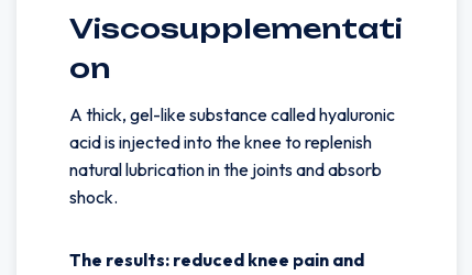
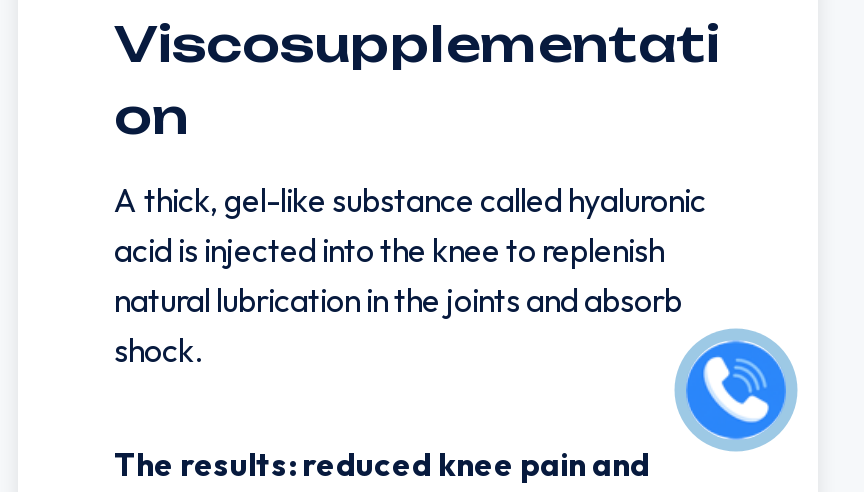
none -> [674,328,798,452] [image]

